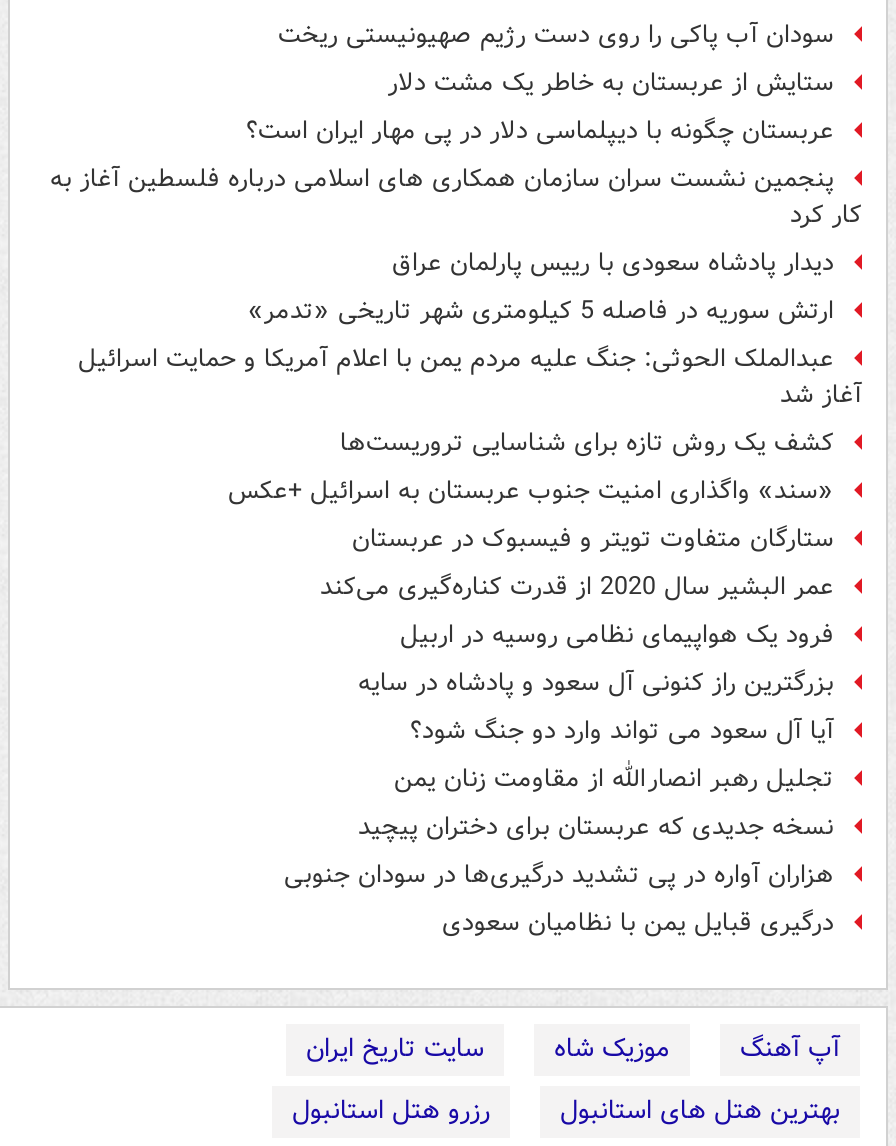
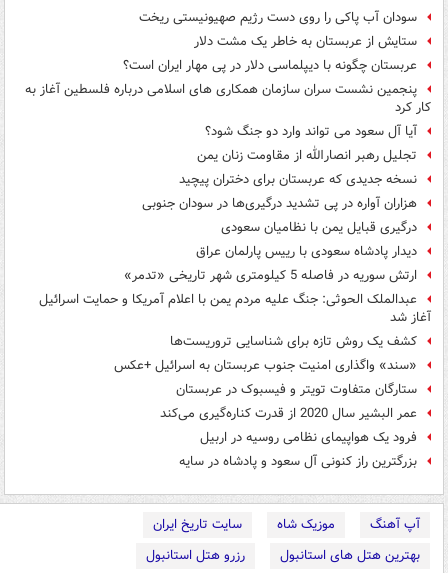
moved [78,244,862,702] -> [39,242,431,471]: دیدار پادشاه سعودی با رییس پارلمان عراق | عبدالملک الحوثی: جنگ علیه مردم یمن با اعلام آمریکا و حمایت اسرائیل | آغاز شد | کشف یک روش تازه برای شناسایی تروریست‌ها | «سند» واگذاری امنیت جنوب عربستان به اسرائیل +عکس | ستارگان متفاوت تویتر و فیسبوک در عربستان | فرود یک هواپیمای نظامی روسیه در اربیل | بزرگترین راز کنونی آل سعود و پادشاه در سایه
moved [284,712,834,942] -> [142,122,417,237]: آیا آل سعود می تواند وارد دو جنگ شود؟ | تجلیل رهبر انصارالله از مقاومت زنان یمن | نسخه جدیدی که عربستان برای دختران پیچید | هزاران آواره در پی تشدید درگیری‌ها در سودان جنوبی | درگیری قبایل یمن با نظامیان سعودی

